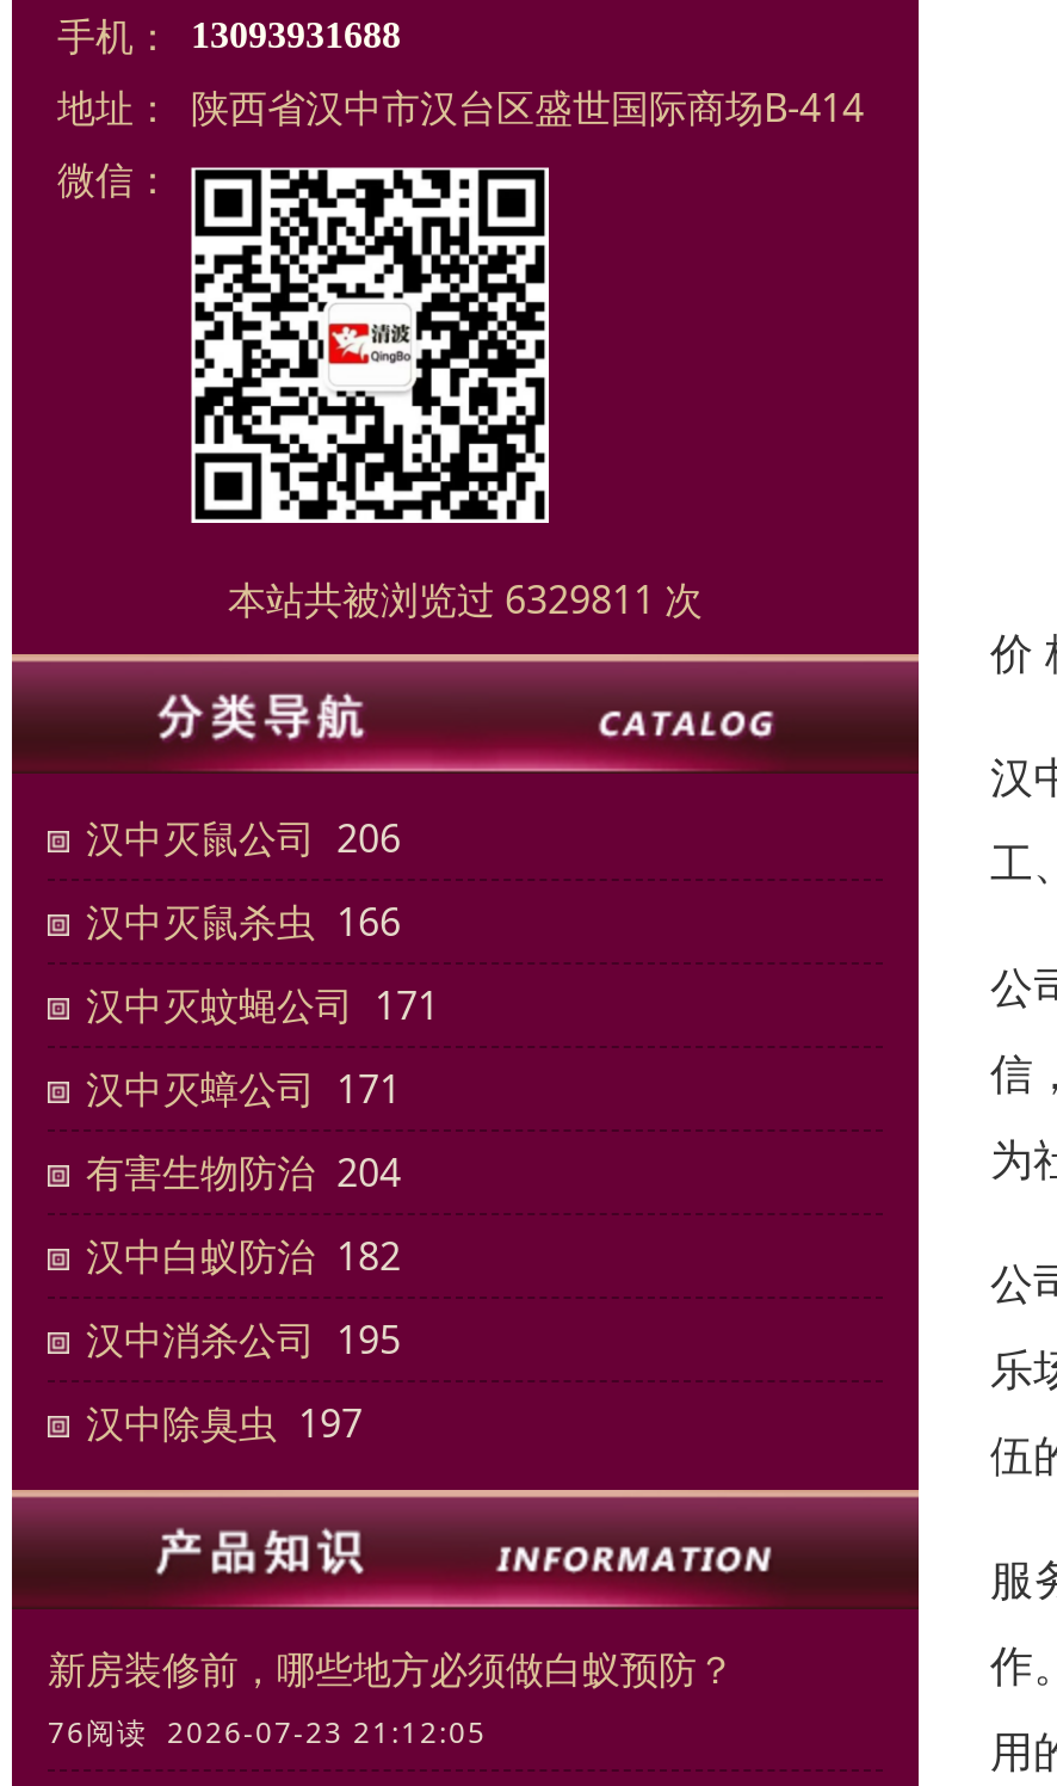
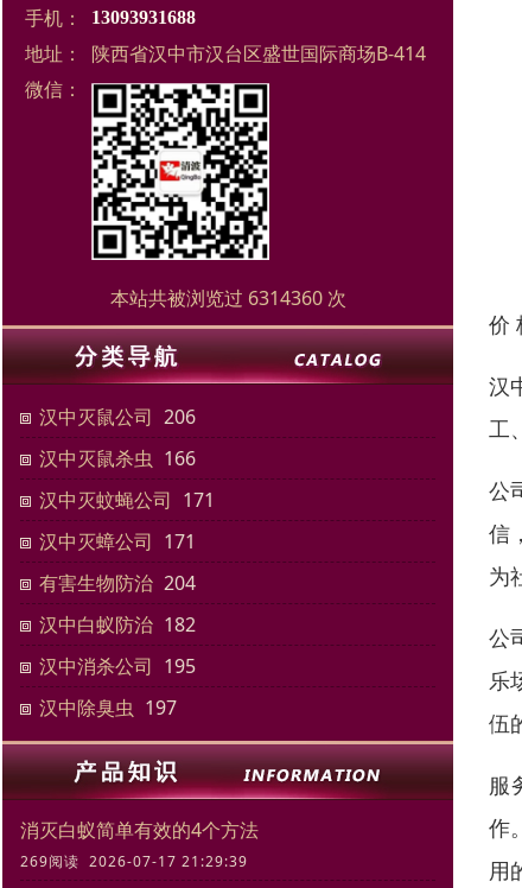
[228,574,703,626] 本站共被浏览过 6329811 次 -> [110,285,346,311] 本站共被浏览过 6314360 次
[48,1643,735,1753] 新房装修前，哪些地方必须做白蚁预防？ | 76阅读 2026-07-23 21:12:05 -> [20,817,259,872] 消灭白蚁简单有效的4个方法 | 269阅读 2026-07-17 21:29:39

